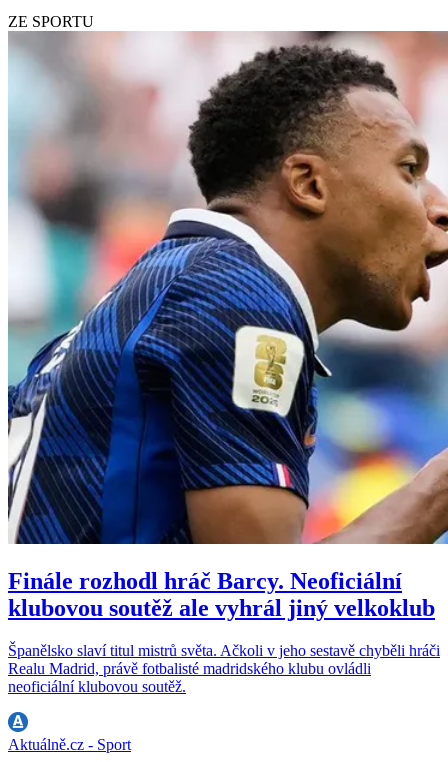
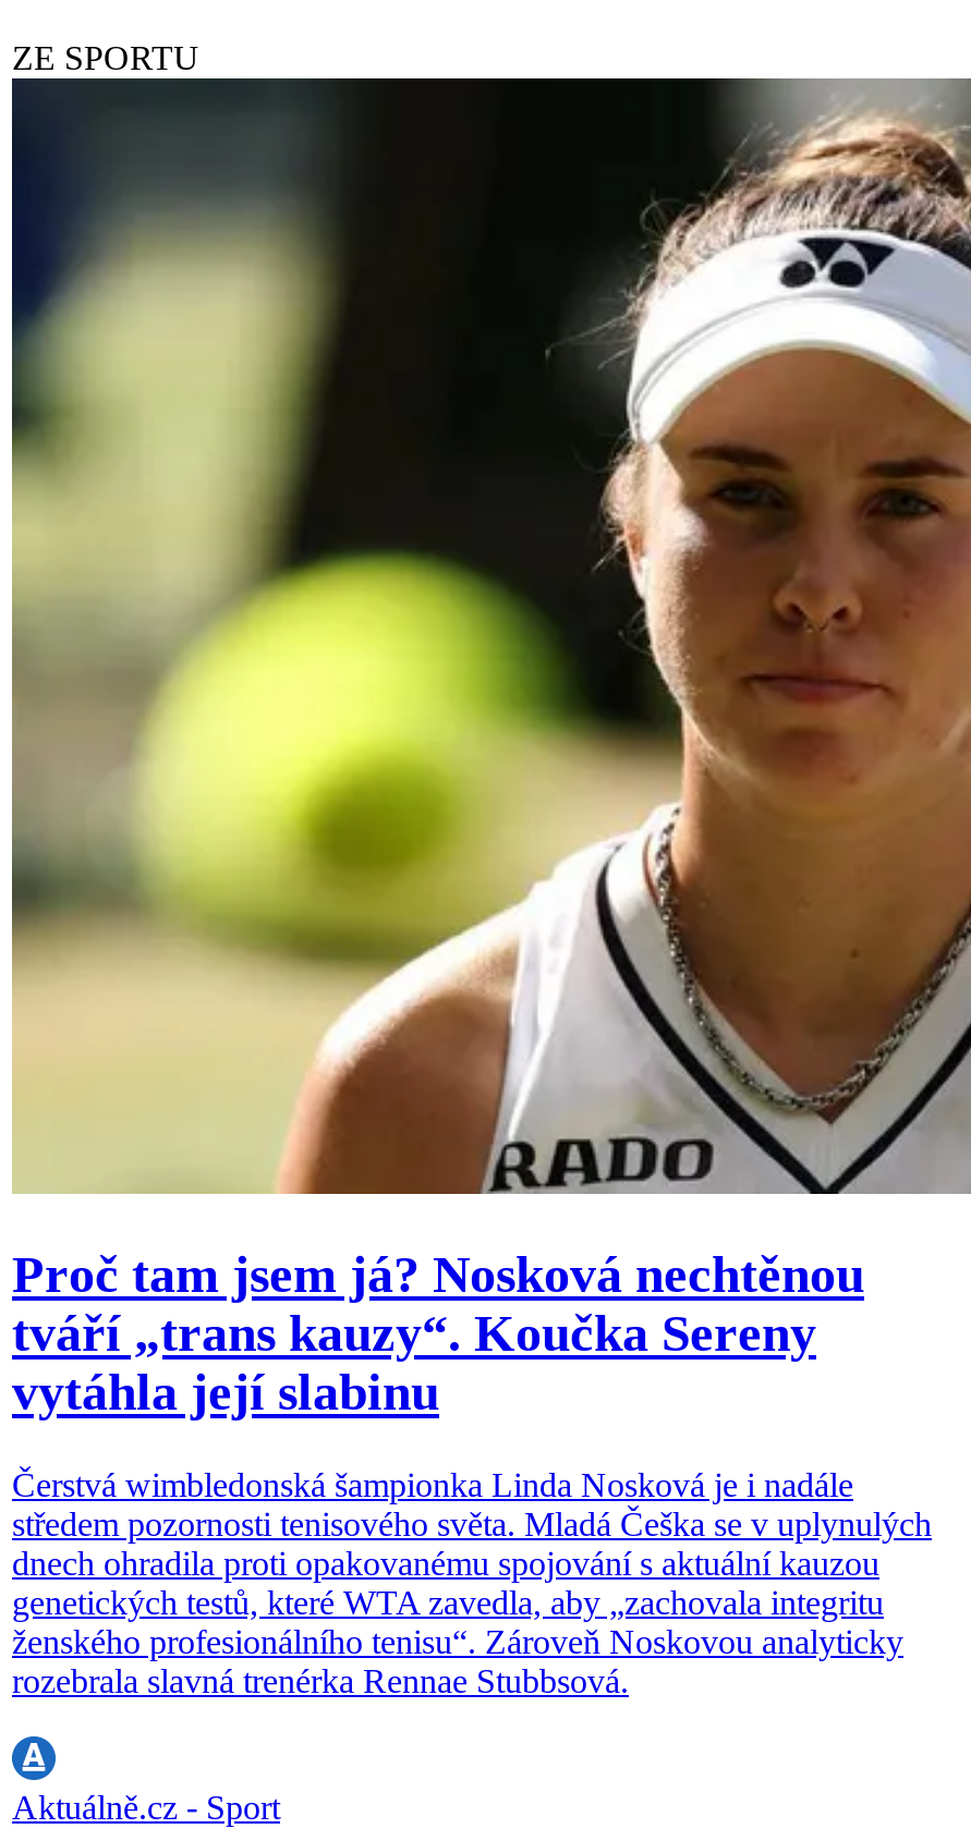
[8,31,445,621] [image] | Finále rozhodl hráč Barcy. Neoficiální | klubovou soutěž ale vyhrál jiný velkoklub -> [10,77,964,1421] [image] | Proč tam jsem já? Nosková nechtěnou | tváří „trans kauzy“. Koučka Sereny | vytáhla její slabinu
[8,642,440,695] Španělsko slaví titul mistrů světa. Ačkoli v jeho sestavě chyběli hráči | Realu Madrid, právě fotbalisté madridského klubu ovládli | neoficiální klubovou soutěž. -> [12,1466,932,1700] Čerstvá wimbledonská šampionka Linda Nosková je i nadále | středem pozornosti tenisového světa. Mladá Češka se v uplynulých | dnech ohradila proti opakovanému spojování s aktuální kauzou | genetických testů, které WTA zavedla, aby „zachovala integritu | ženského profesionálního tenisu“. Zároveň Noskovou analyticky | rozebrala slavná trenérka Rennae Stubbsová.

